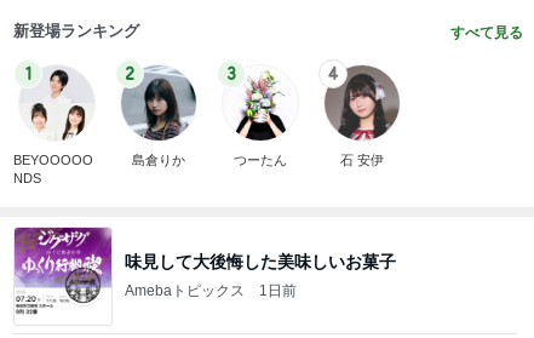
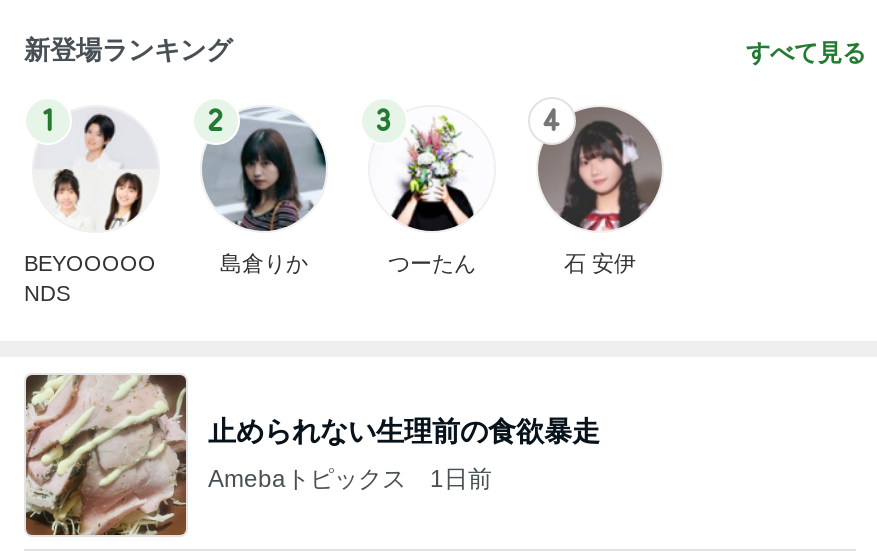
[13,227,396,325] [image] | 味見して大後悔した美味しいお菓子 -> [24,373,600,537] [image] | 止められない生理前の食欲暴走

